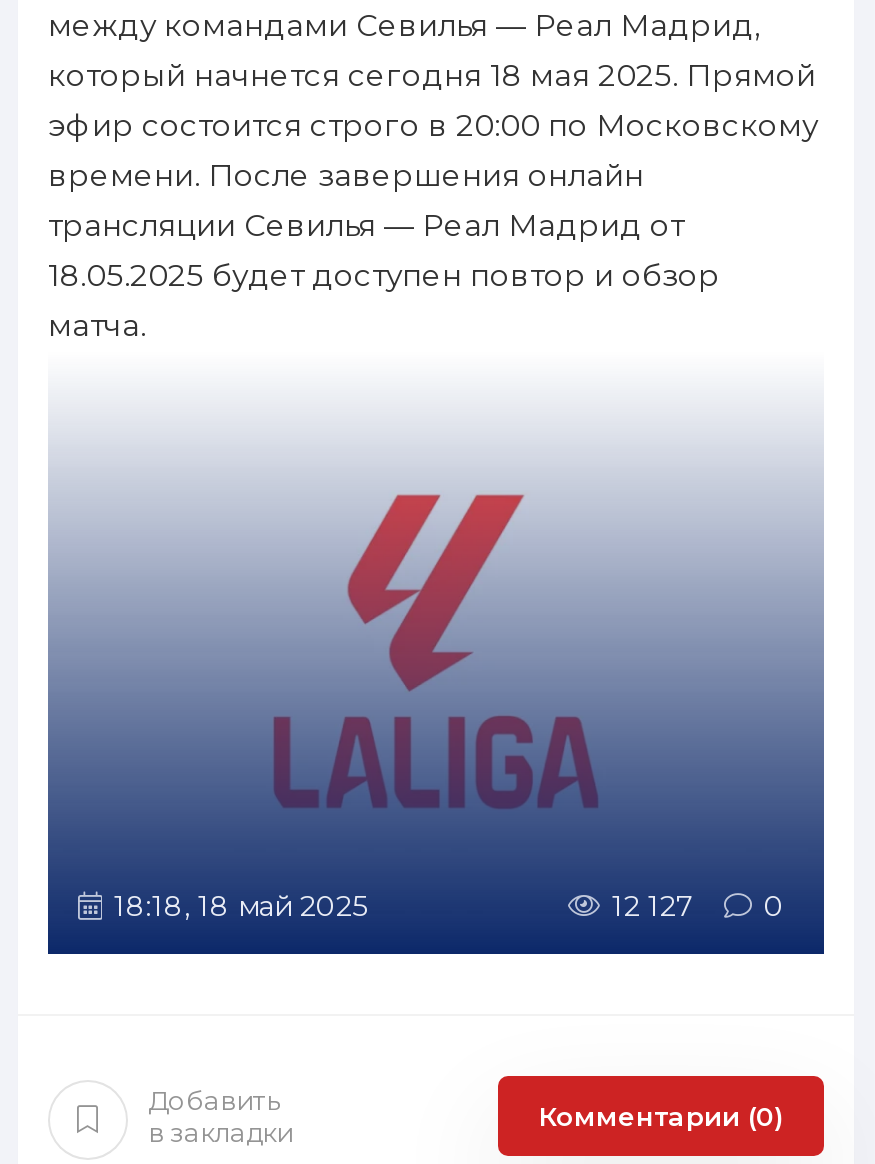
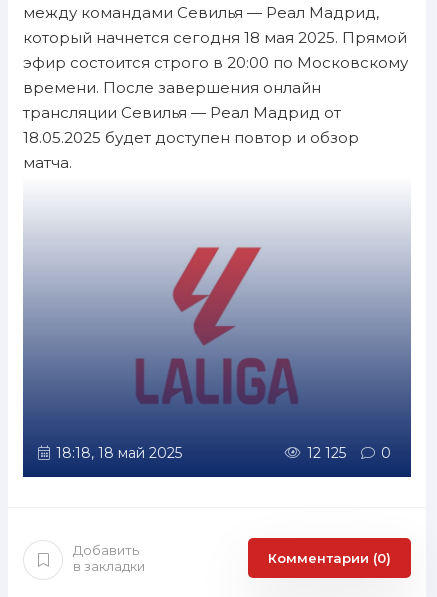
[612,889,694,925] 12 127 -> [307,444,346,462] 12 125

